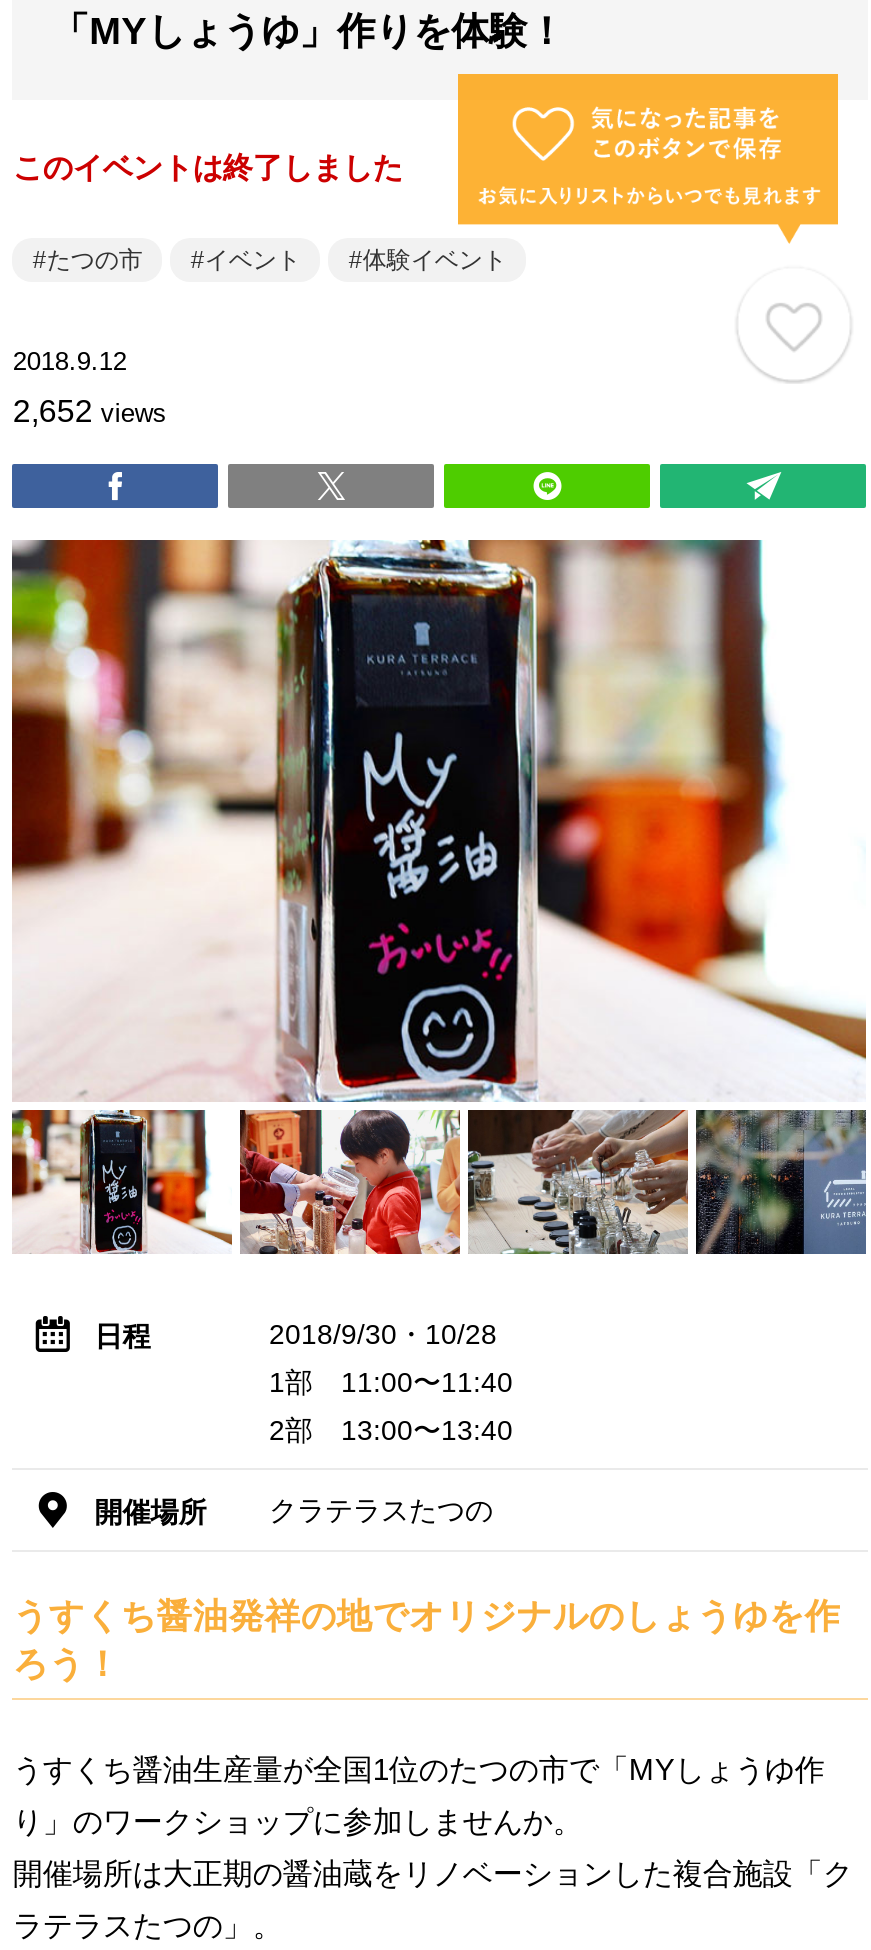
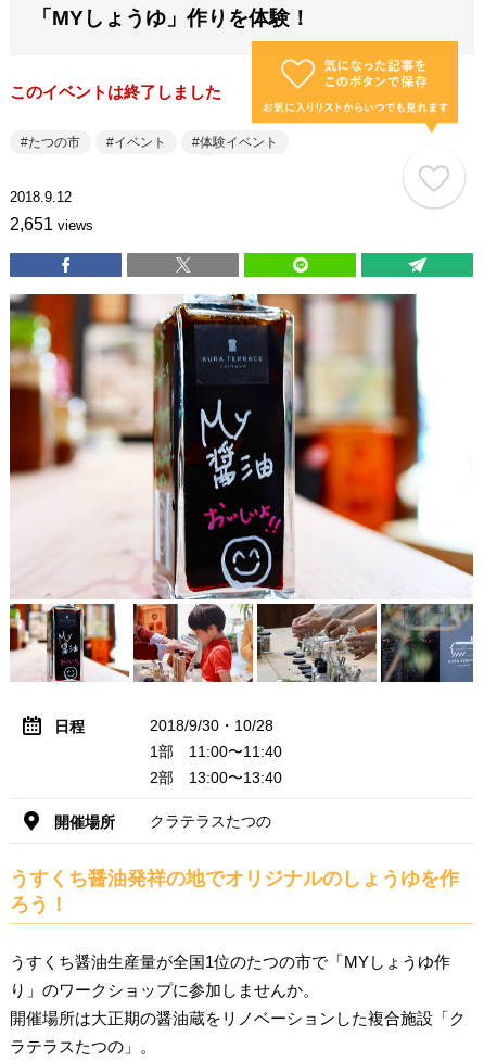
[13,395,167,429] 2,652 views -> [10,215,94,234] 2,651 views

